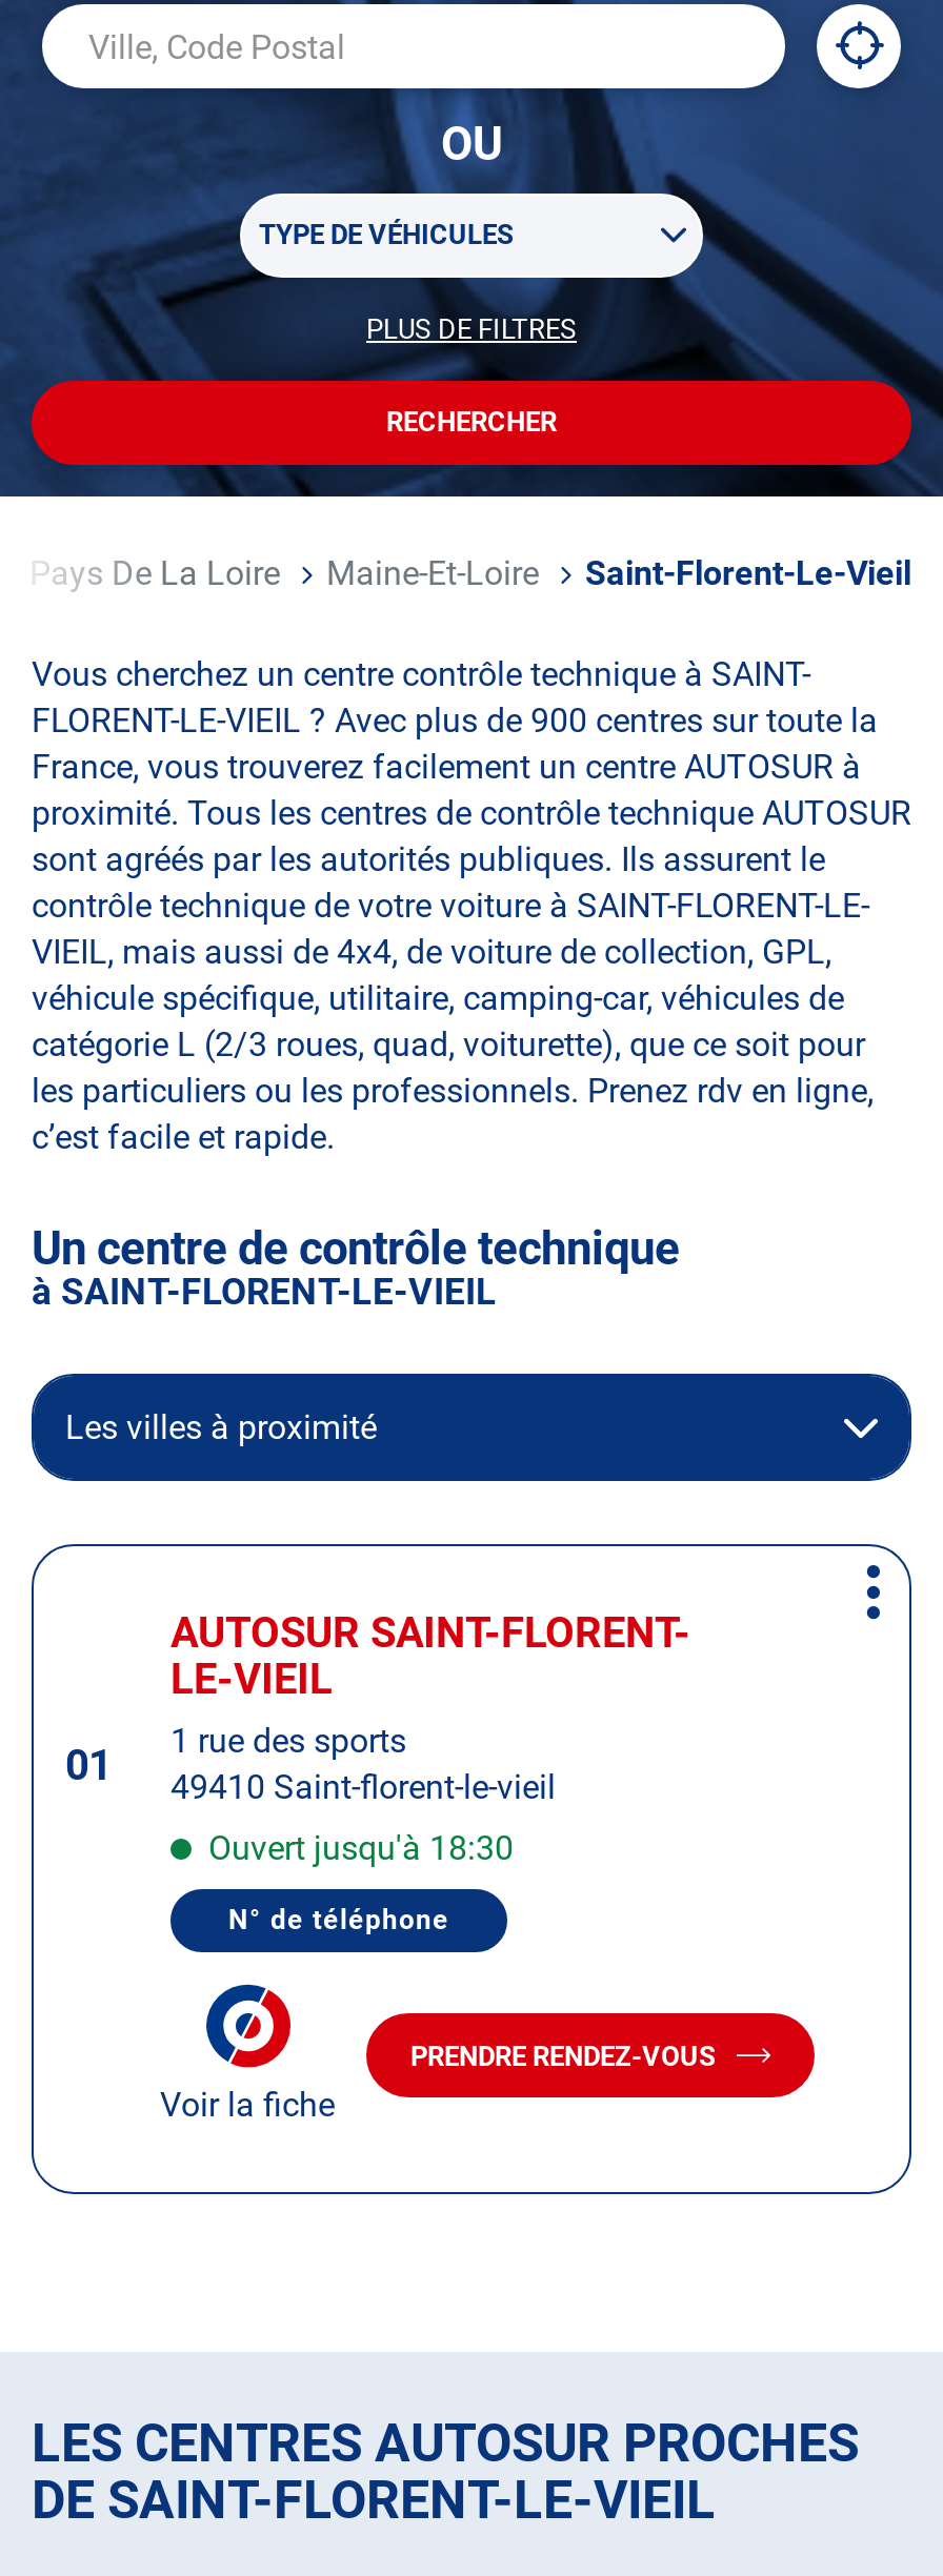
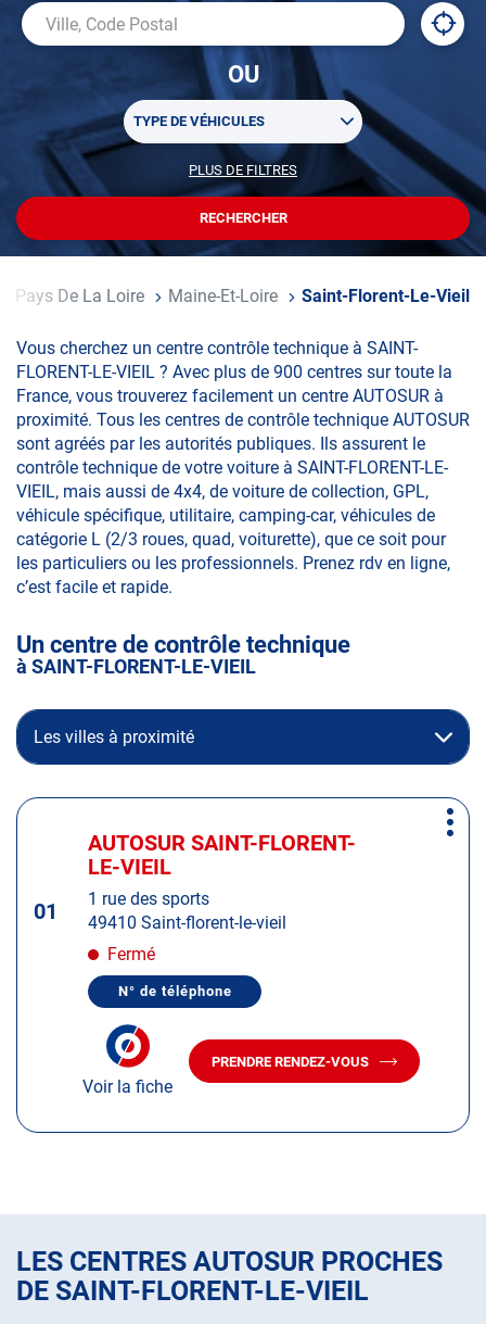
[208,1828,514,1868] Ouvert jusqu'à 18:30 -> [107,944,155,964] Fermé

